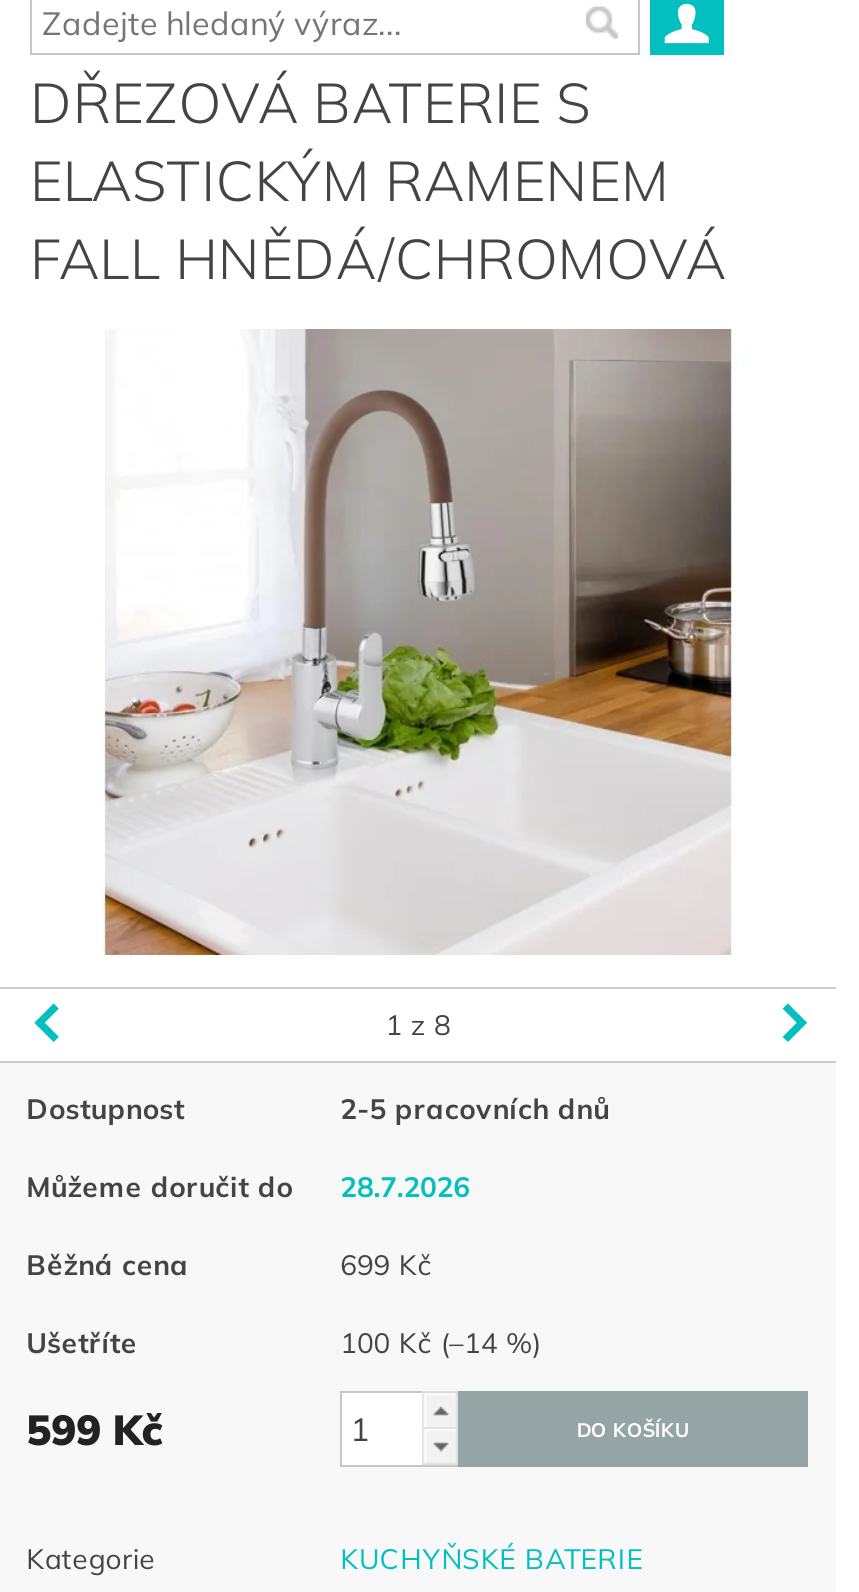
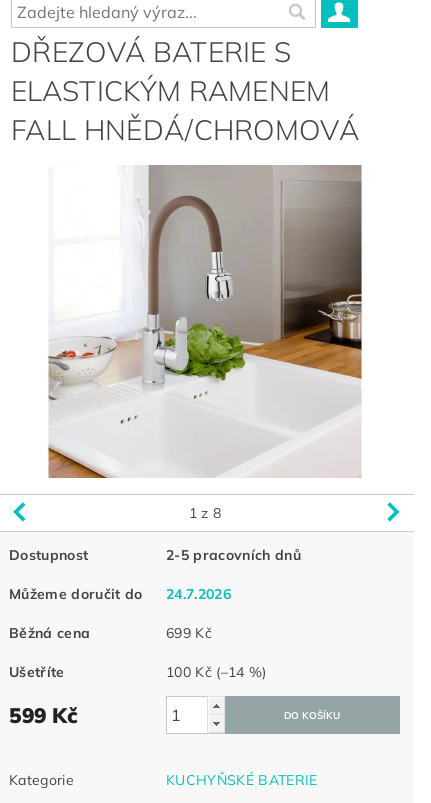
[26,1169,470,1205] Můžeme doručit do 28.7.2026 -> [9,585,231,603] Můžeme doručit do 24.7.2026

